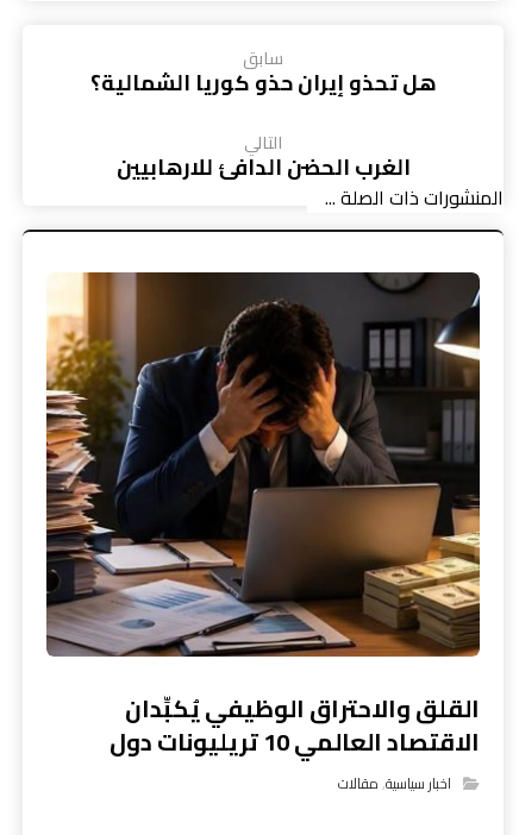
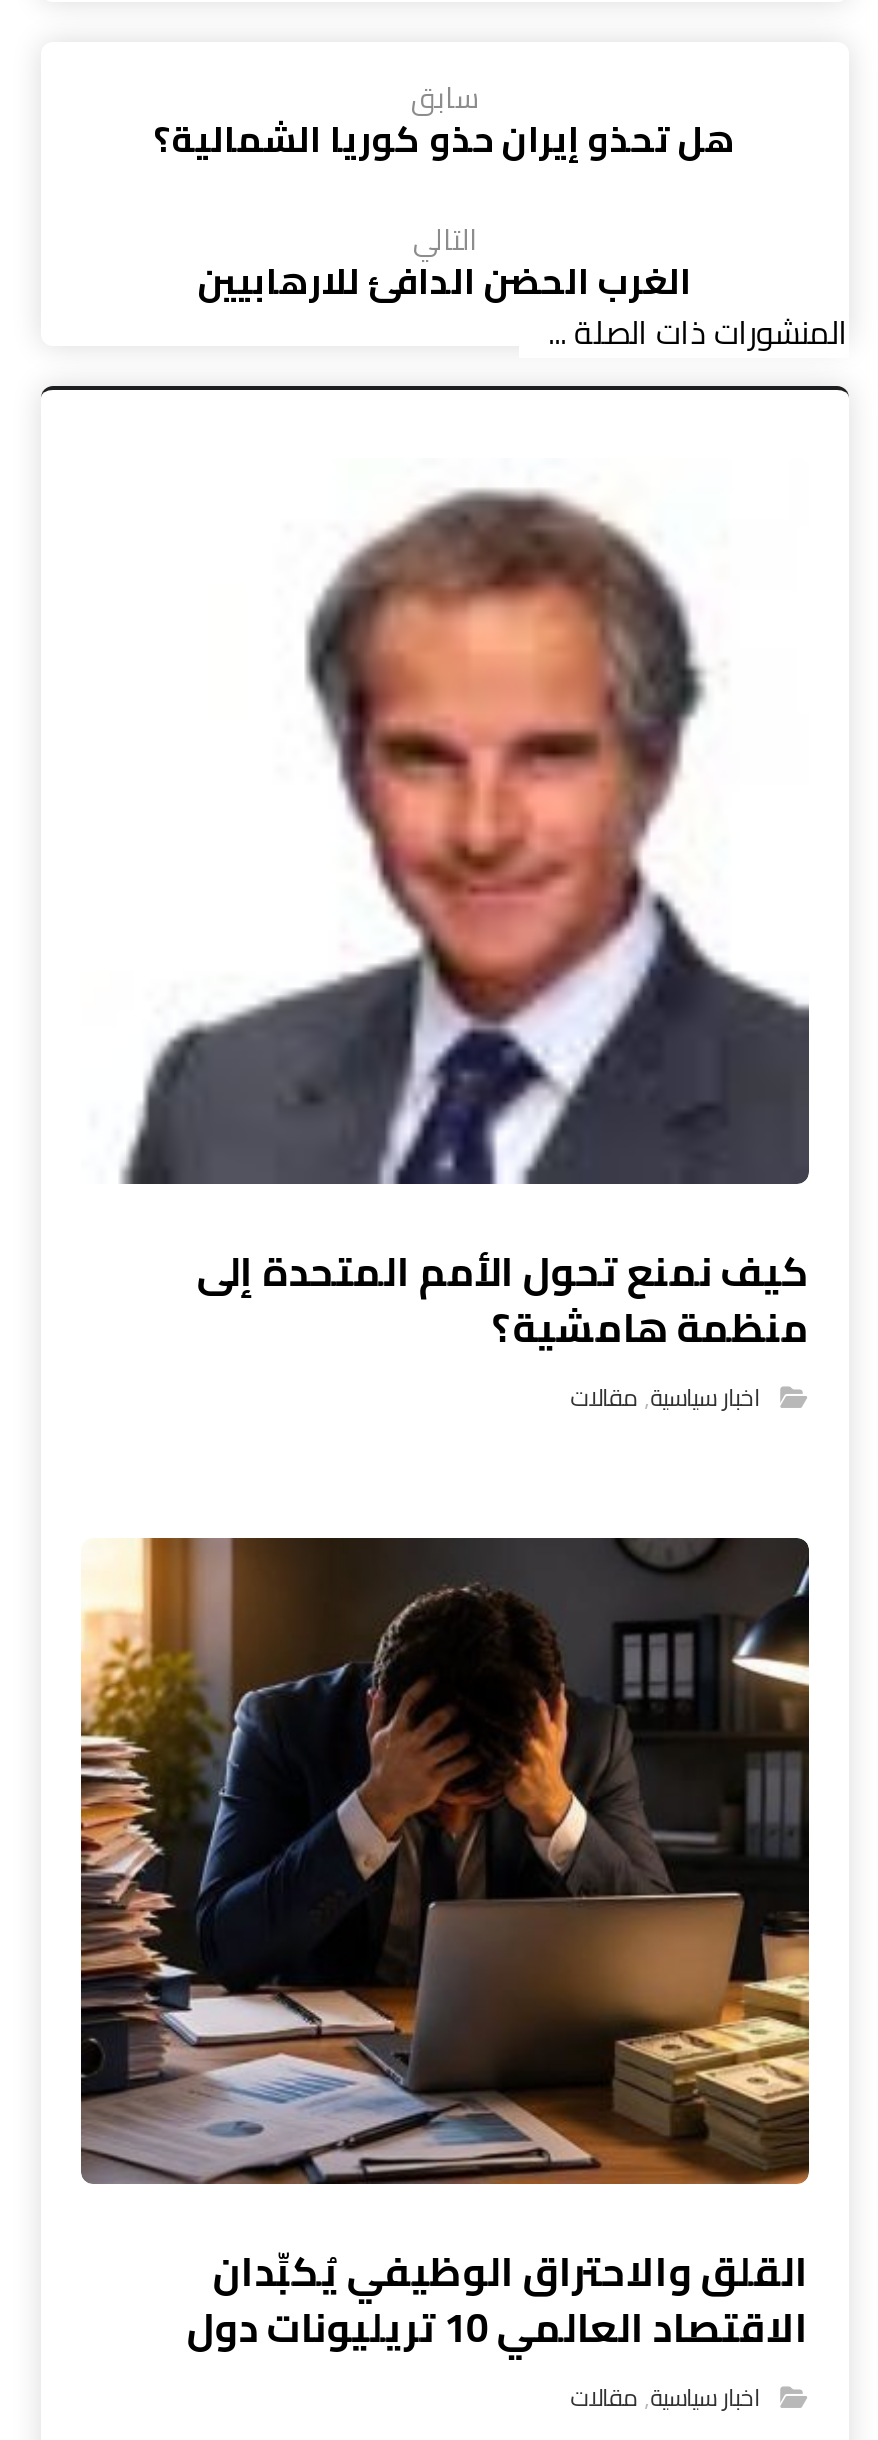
none -> [119,488,811,1420] [image] | كيف نمنع تحول الأمم المتحدة إلى | منظمة هامشية؟ | اخبار سياسية, مقالات

